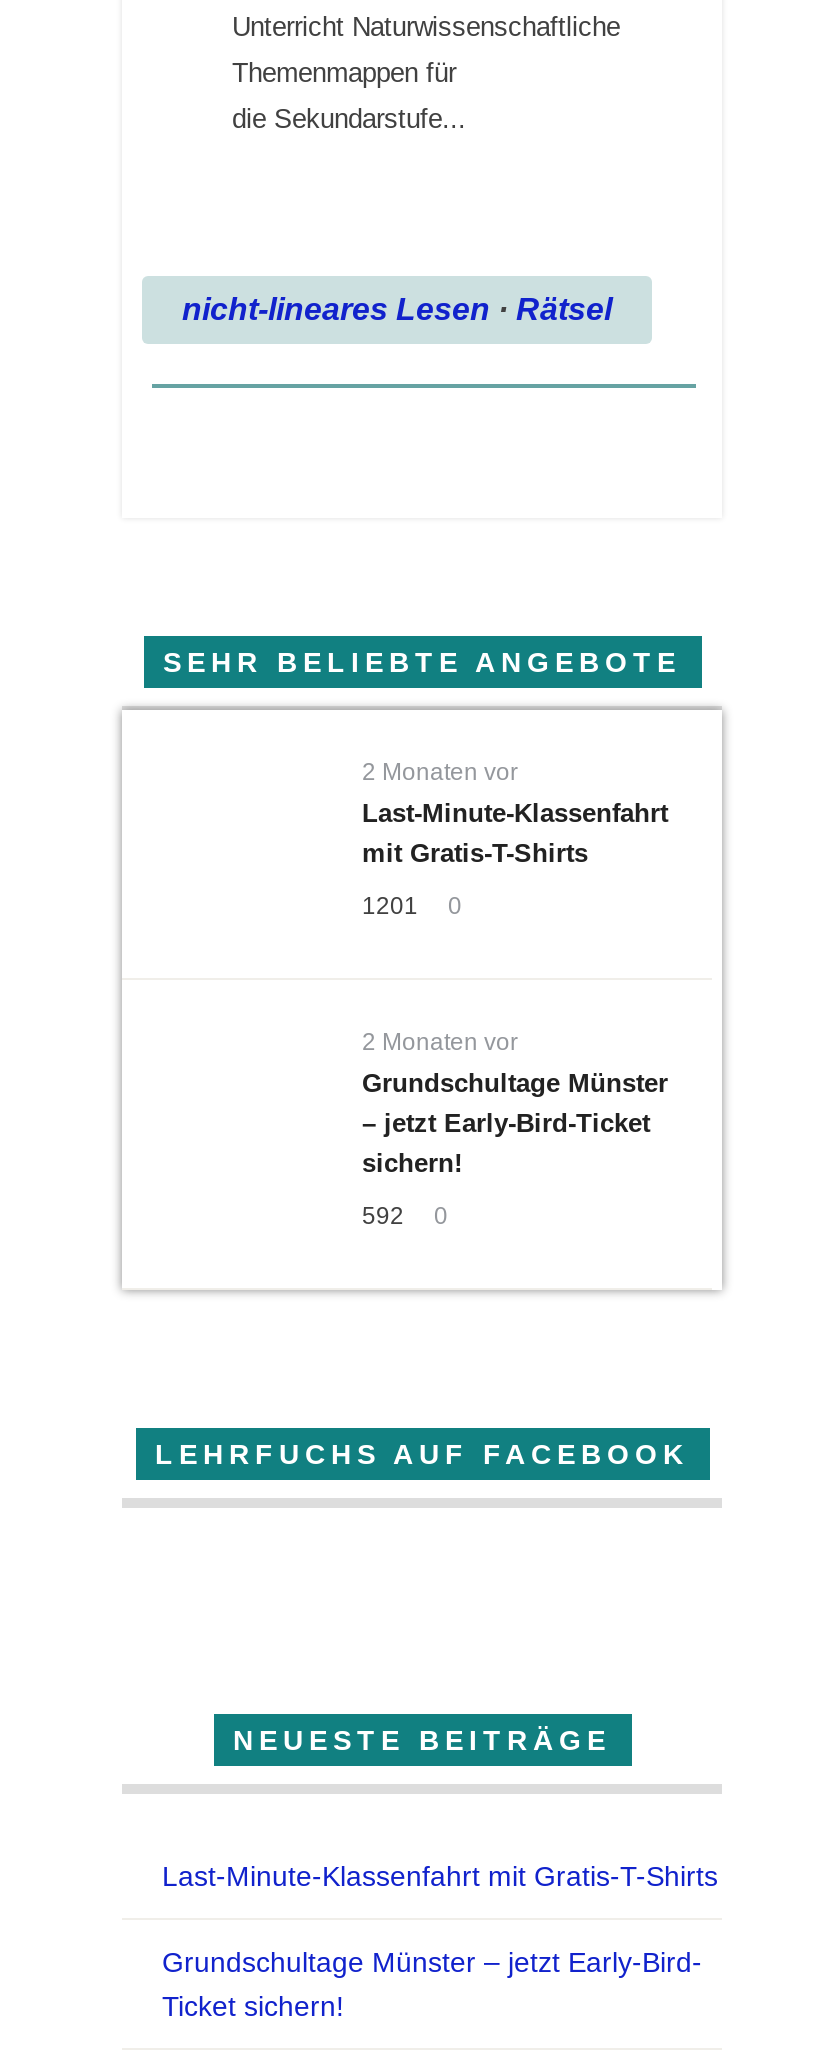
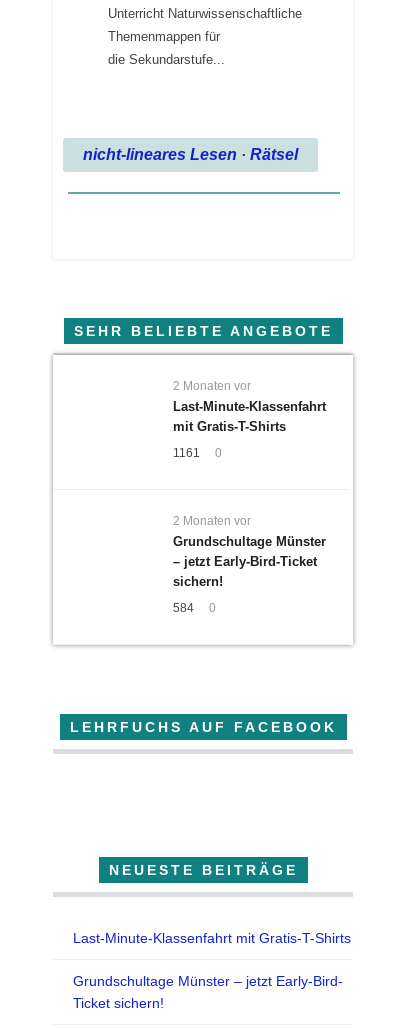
[362,892,462,920] 1201 0 -> [173,446,222,460] 1161 0
[362,1202,448,1230] 592 0 -> [173,601,216,615] 584 0

